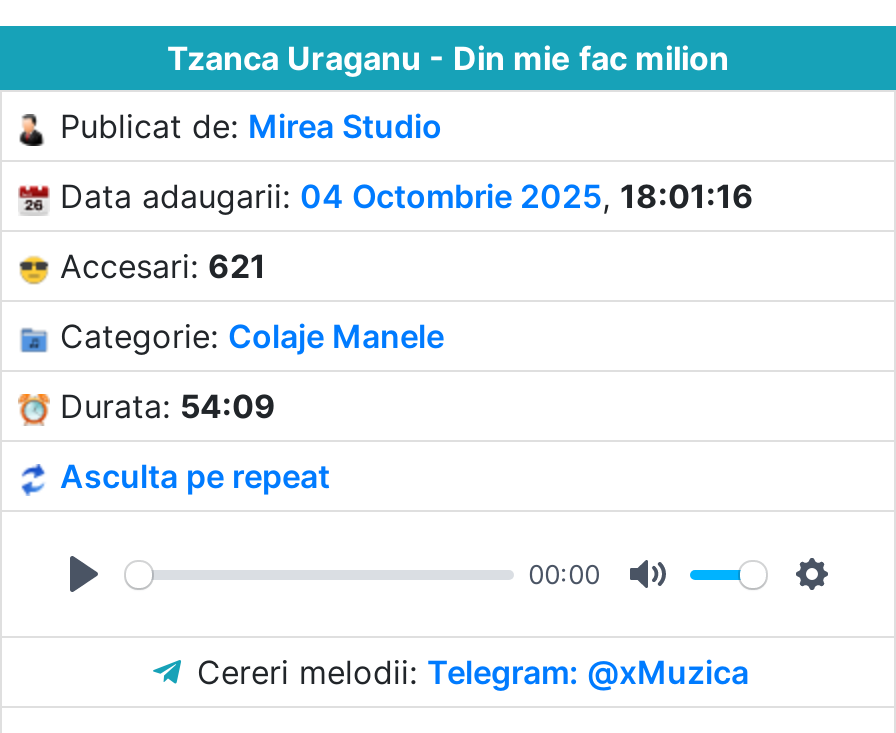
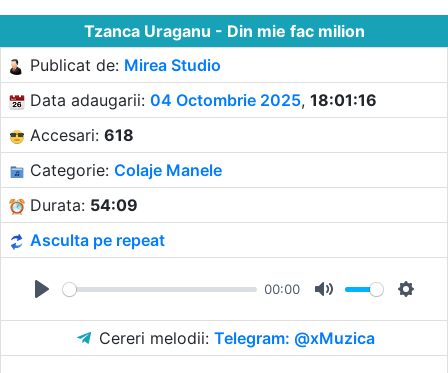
[50,246,266,286] Accesari: 621 -> [25,125,134,145] Accesari: 618

